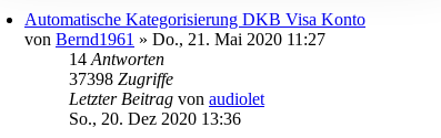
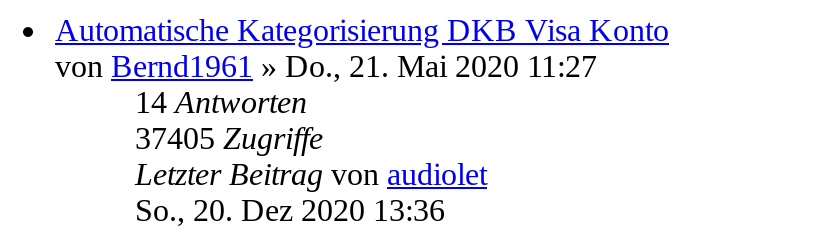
[69,69,173,88] 37398 Zugriffe -> [135,121,323,155] 37405 Zugriffe

